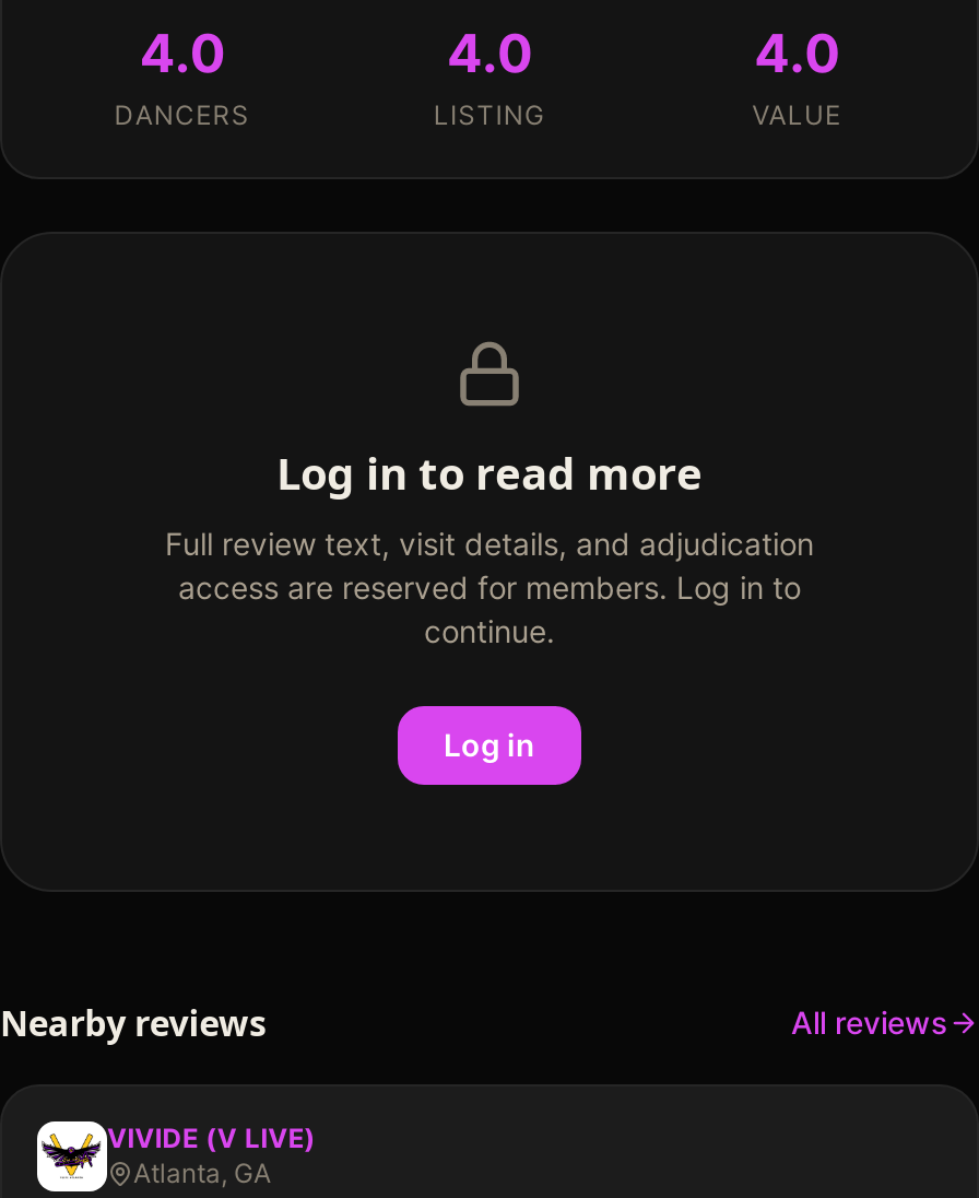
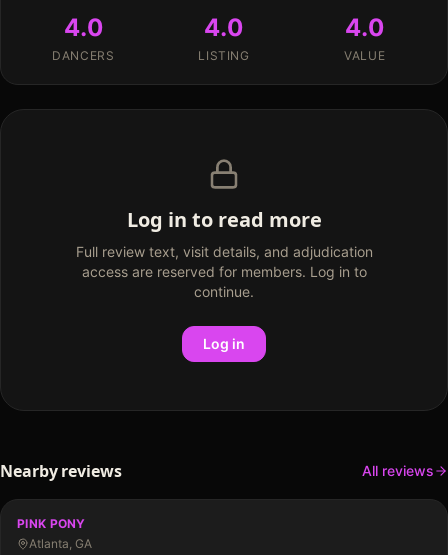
[107,1122,316,1155] VIVIDE (V LIVE) -> [17,516,86,531] PINK PONY

